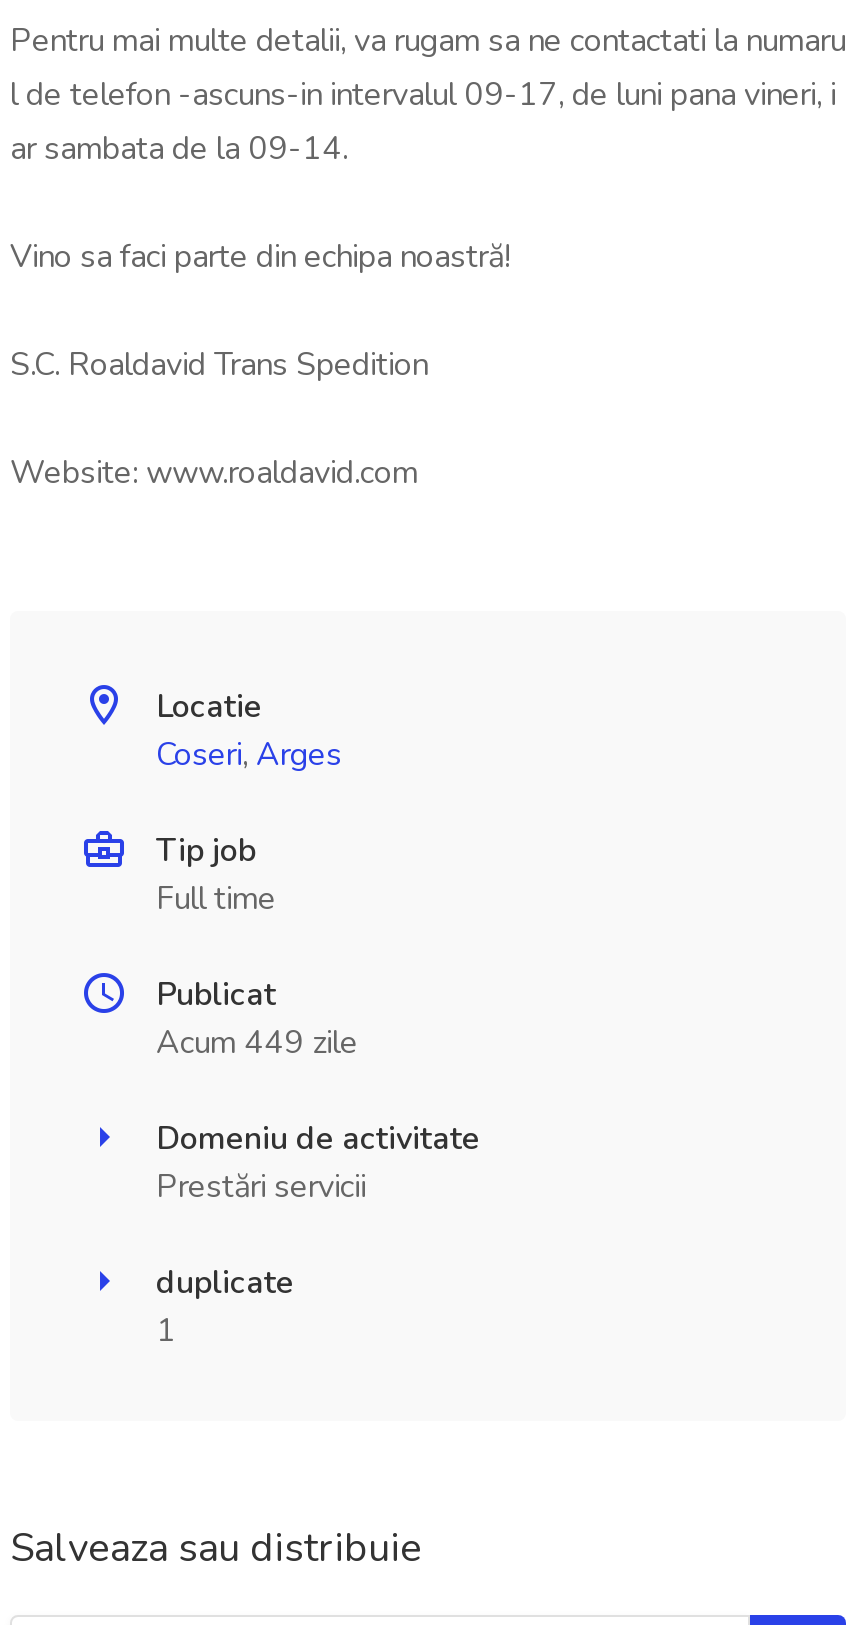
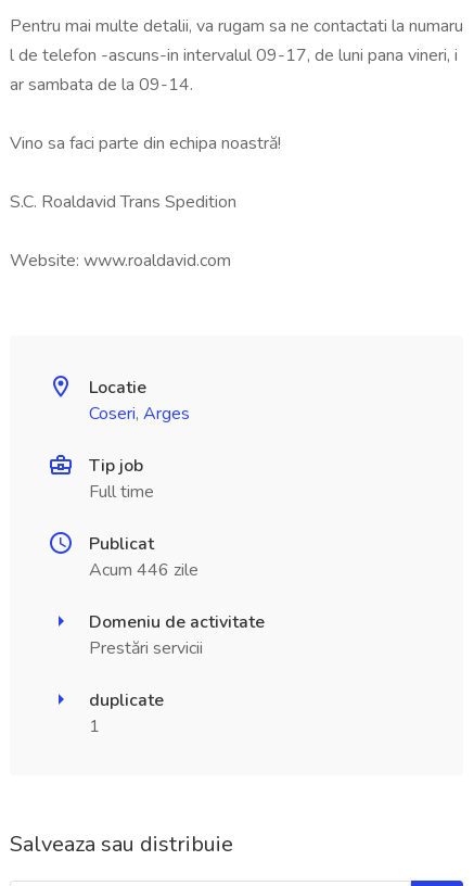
[156,1021,358,1065] Acum 449 zile -> [89,558,198,582] Acum 446 zile

